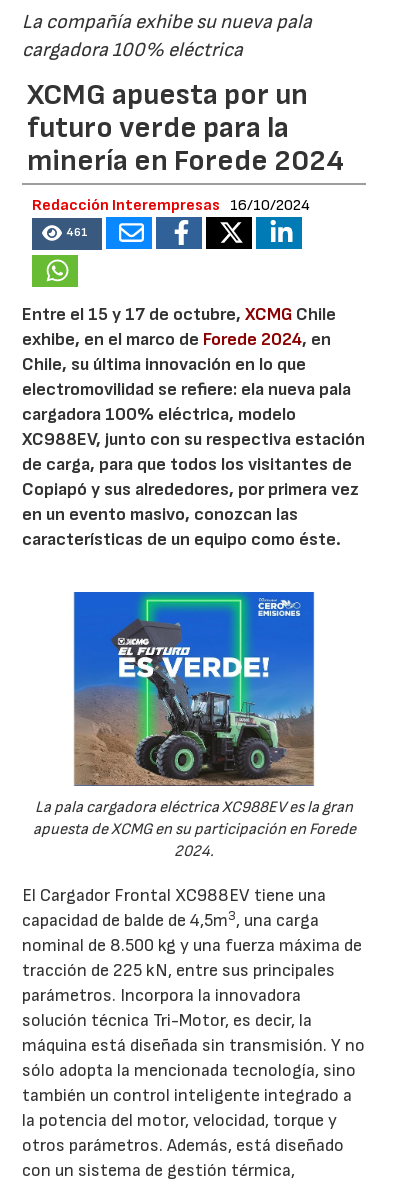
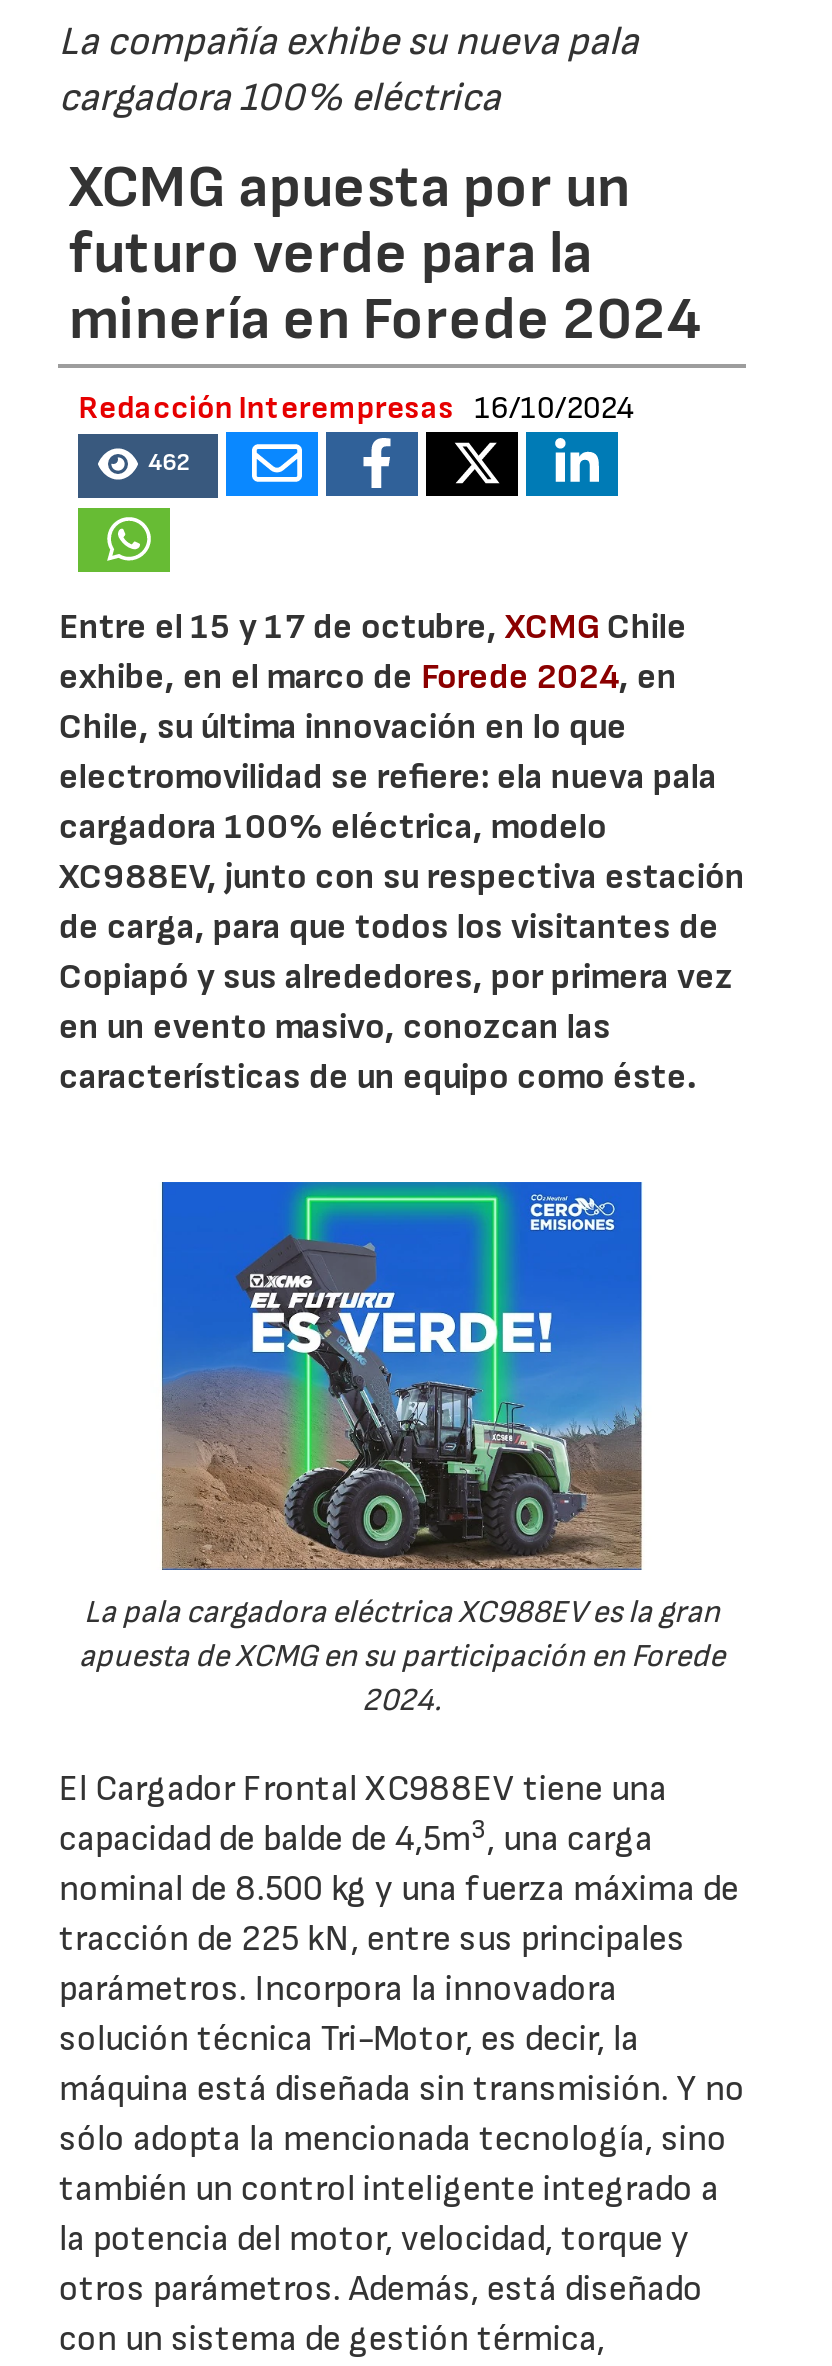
[67,225,88,240] 461 -> [149,448,191,478] 462

